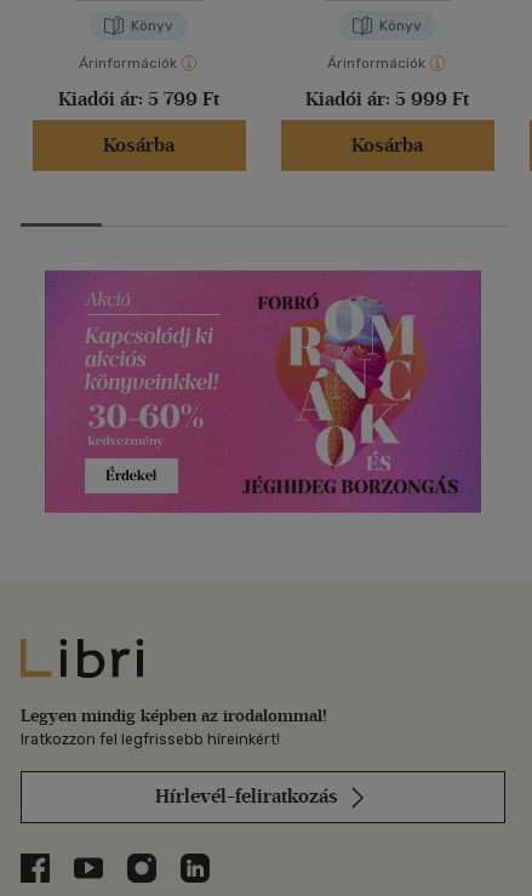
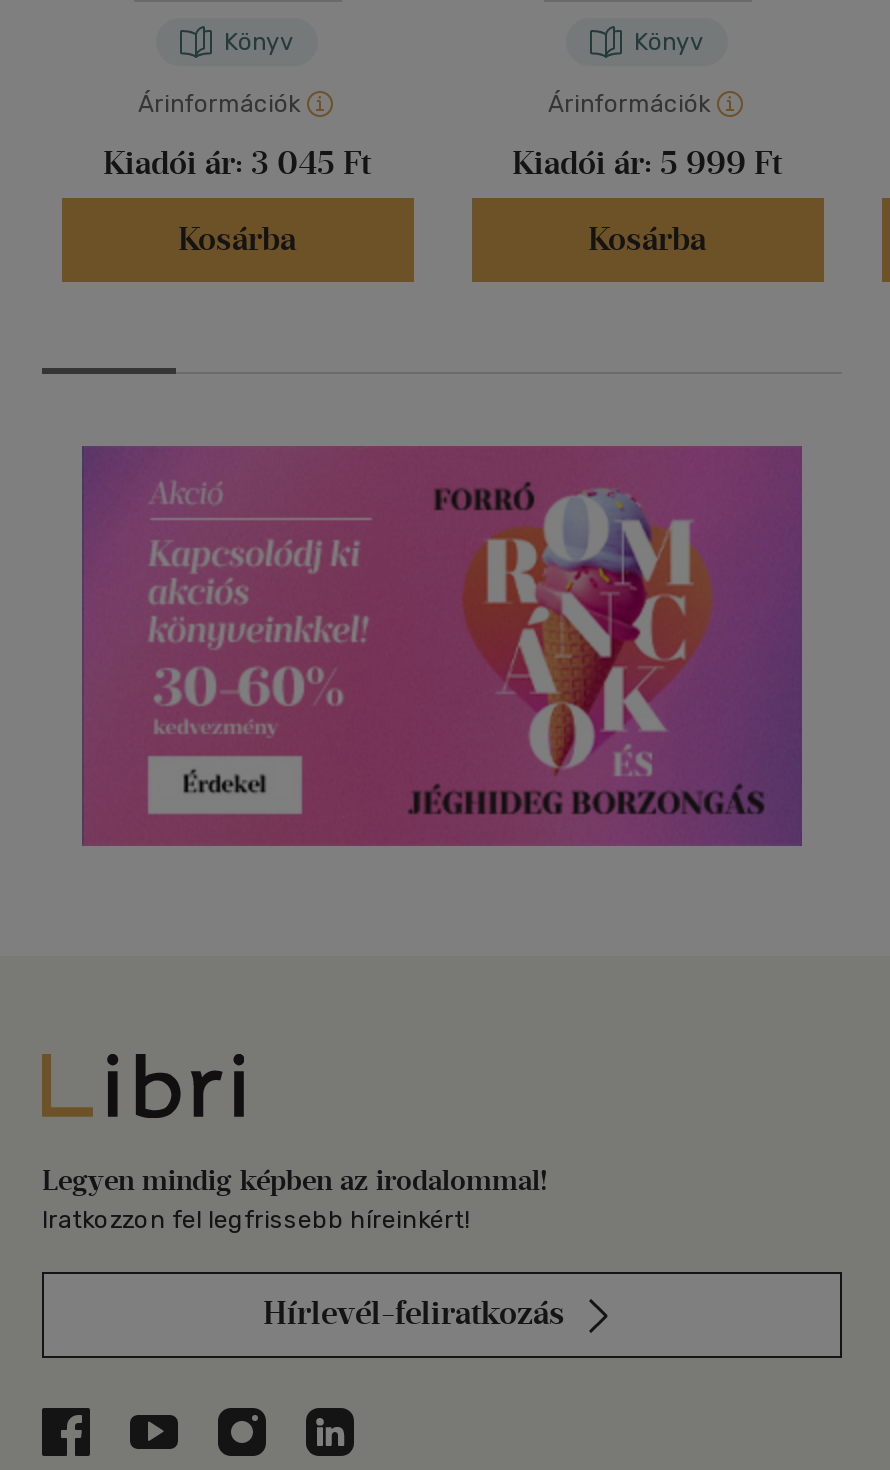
[58,88,219,111] Kiadói ár: 5 799 Ft -> [103,145,371,183] Kiadói ár: 3 045 Ft

